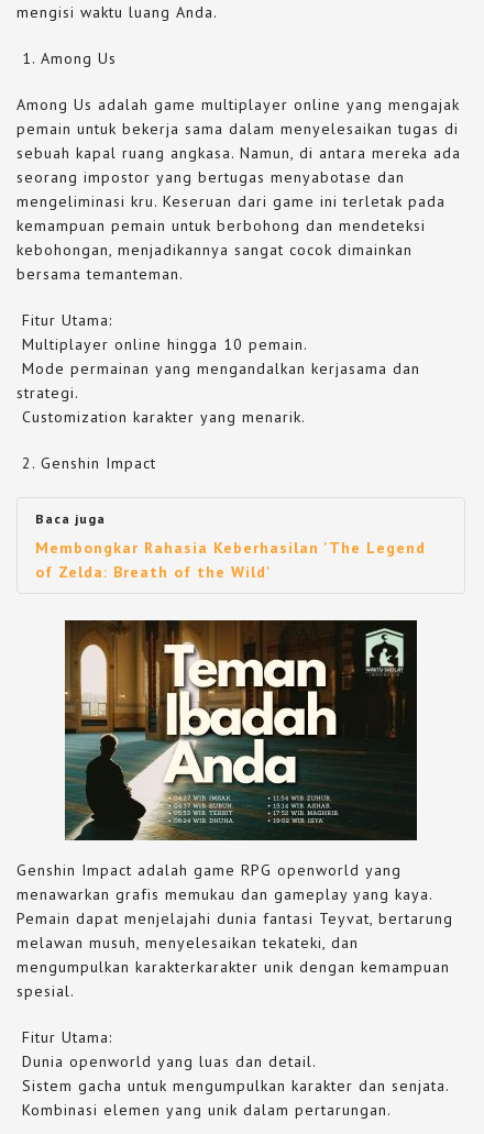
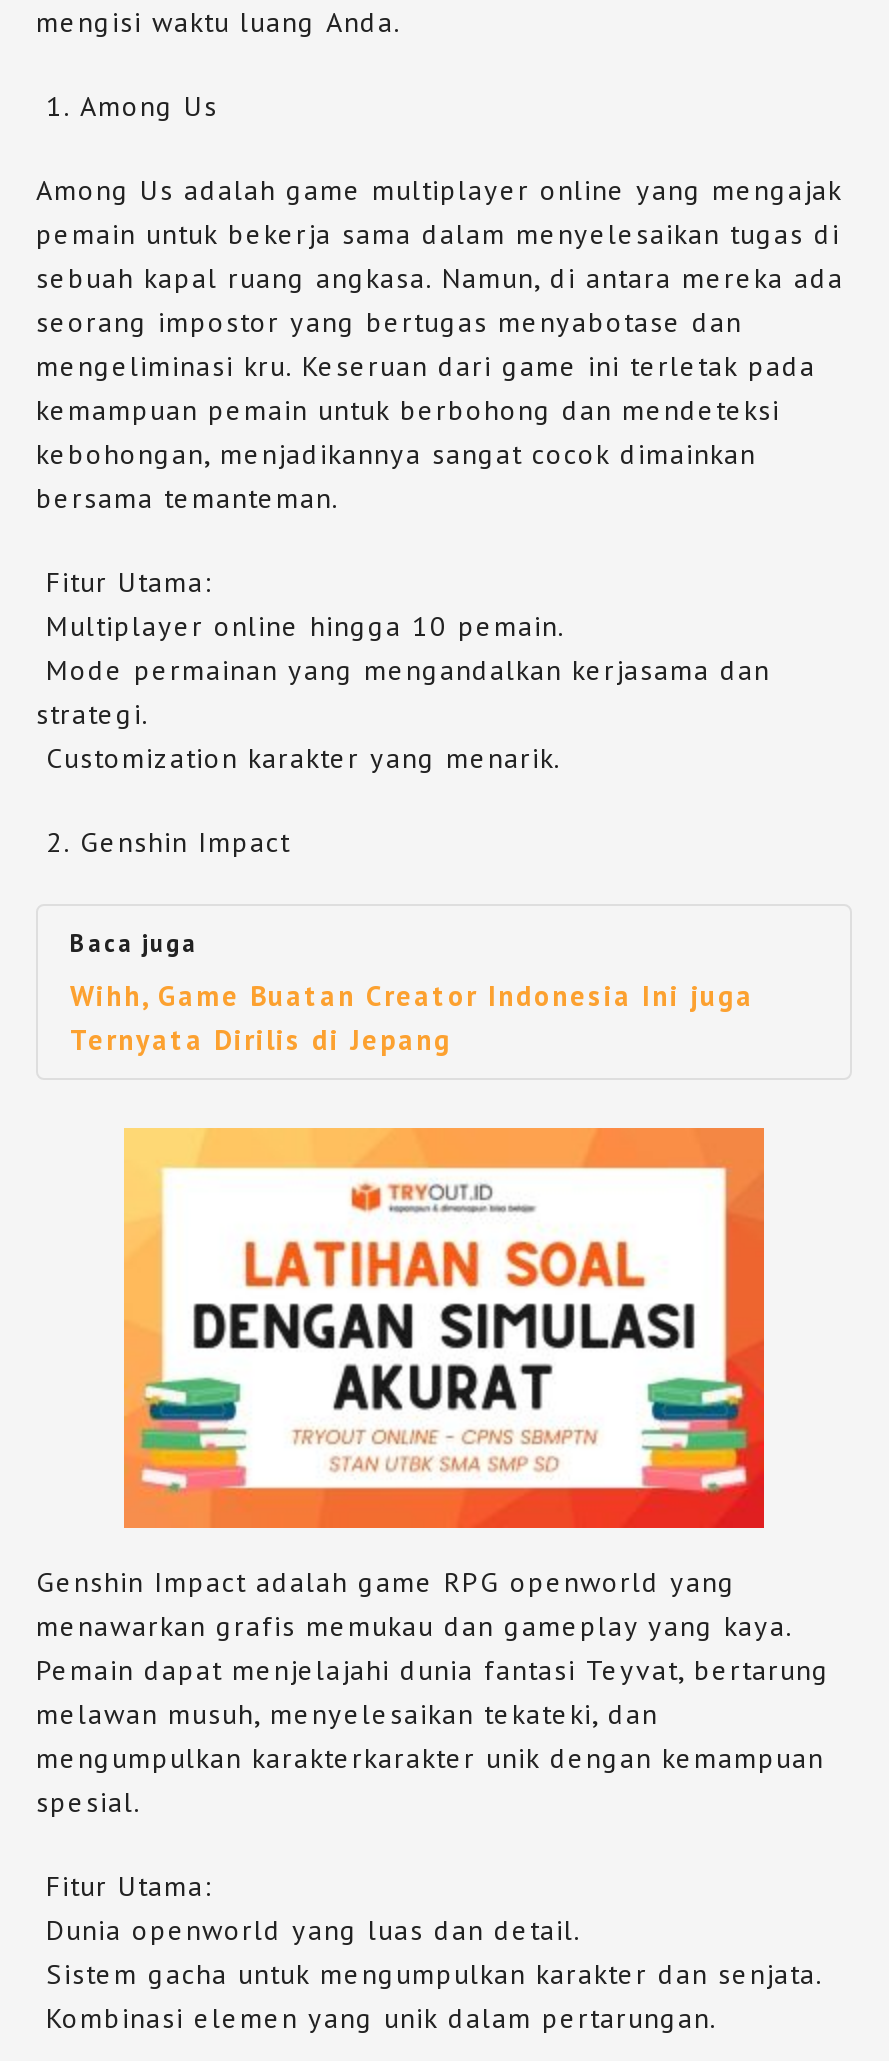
[35,538,426,582] Membongkar Rahasia Keberhasilan 'The Legend | of Zelda: Breath of the Wild' -> [70,979,754,1059] Wihh, Game Buatan Creator Indonesia Ini juga | Ternyata Dirilis di Jepang
[64,619,418,841] [image] -> [122,1126,766,1530] [image]

